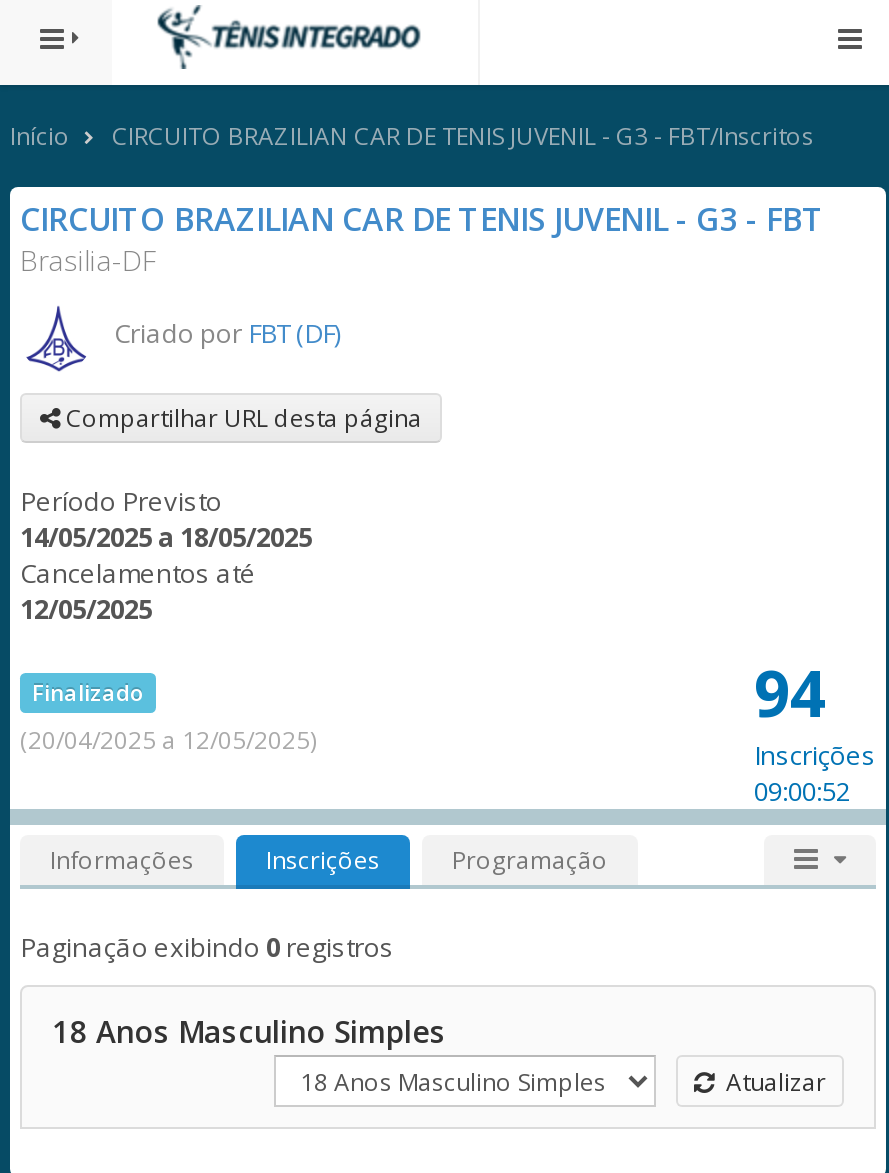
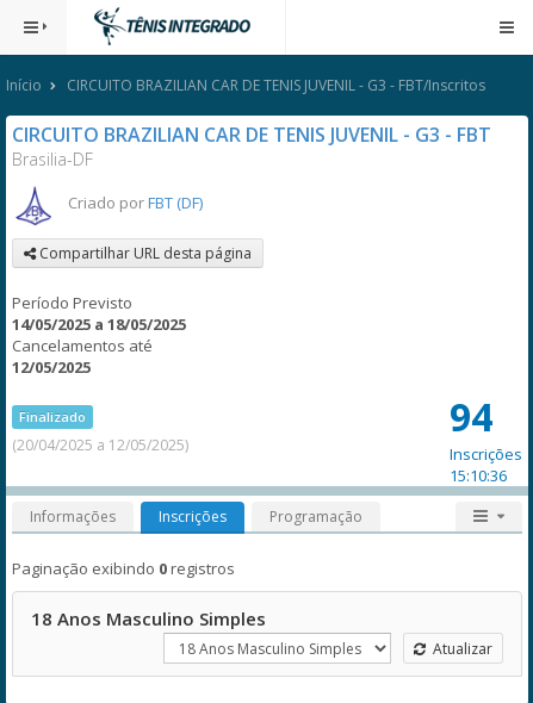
[754,773,850,809] 09:00:52 -> [450,465,507,486] 15:10:36

